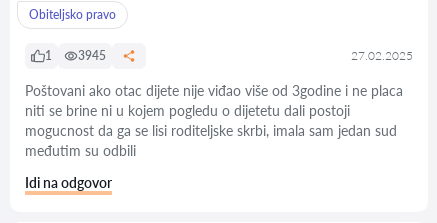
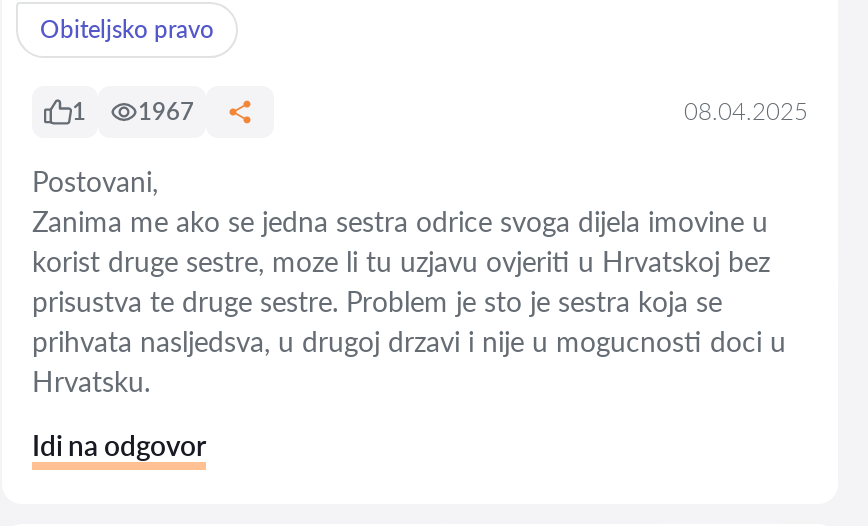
[78,48,413,63] 3945 | 27.02.2025 -> [138,96,808,126] 1967 | 08.04.2025
[25,82,403,159] Poštovani ako otac dijete nije viđao više od 3godine i ne placa | niti se brine ni u kojem pogledu o dijetetu dali postoji | mogucnost da ga se lisi roditeljske skrbi, imala sam jedan sud | međutim su odbili -> [32,164,786,398] Postovani, | Zanima me ako se jedna sestra odrice svoga dijela imovine u | korist druge sestre, moze li tu uzjavu ovjeriti u Hrvatskoj bez | prisustva te druge sestre. Problem je sto je sestra koja se | prihvata nasljedsva, u drugoj drzavi i nije u mogucnosti doci u | Hrvatsku.

